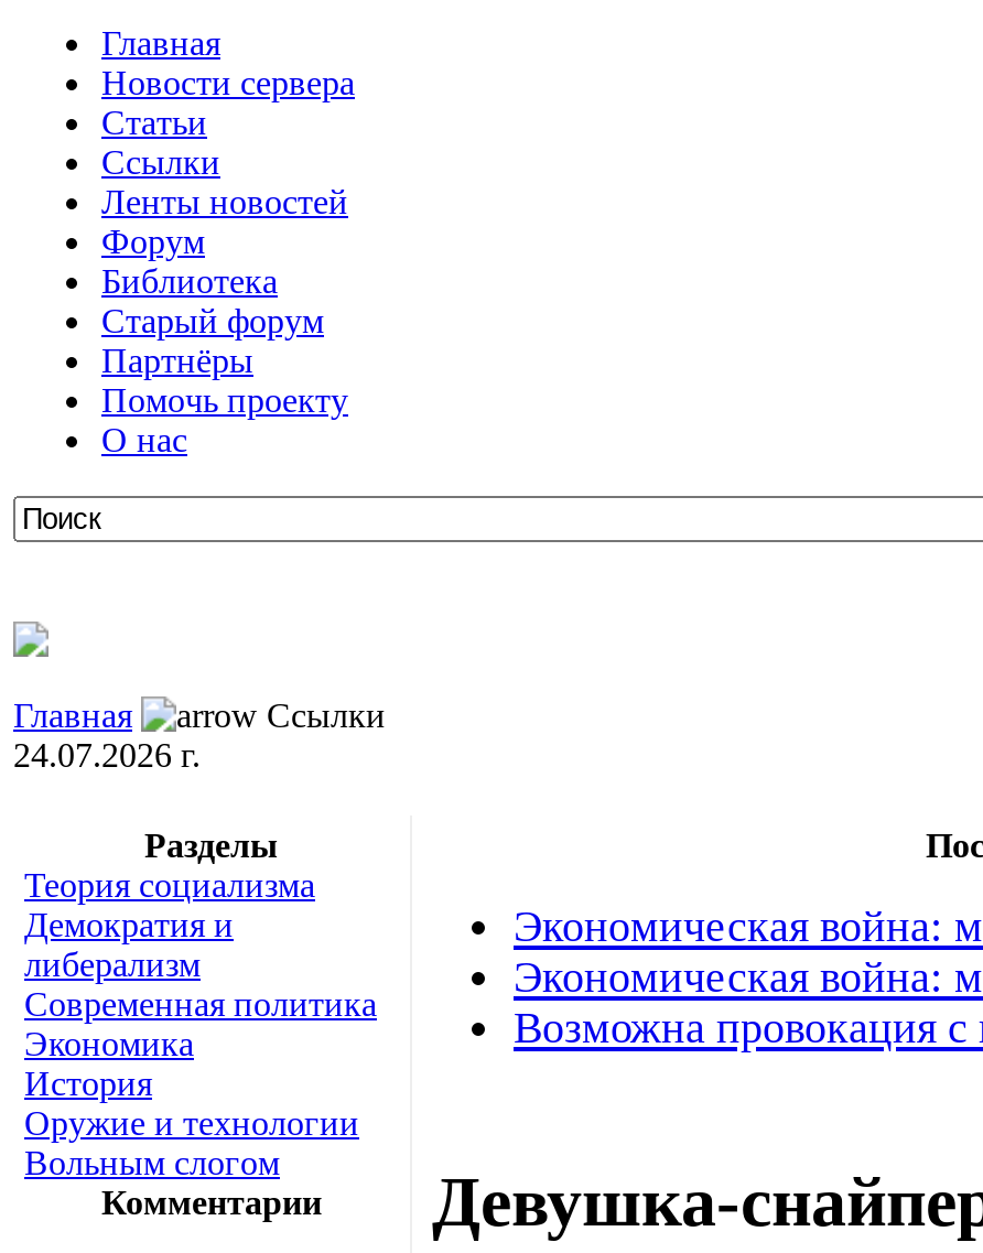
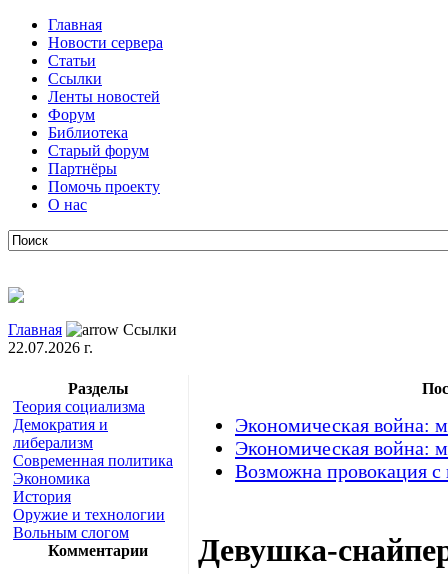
[13,736,201,773] 24.07.2026 г. -> [8,339,93,356] 22.07.2026 г.

